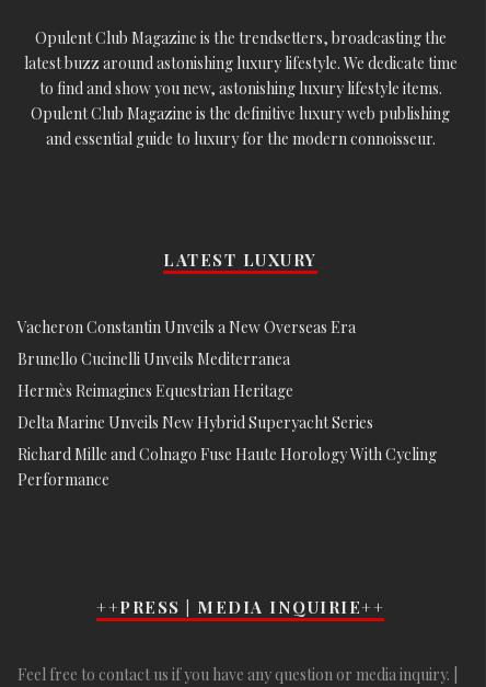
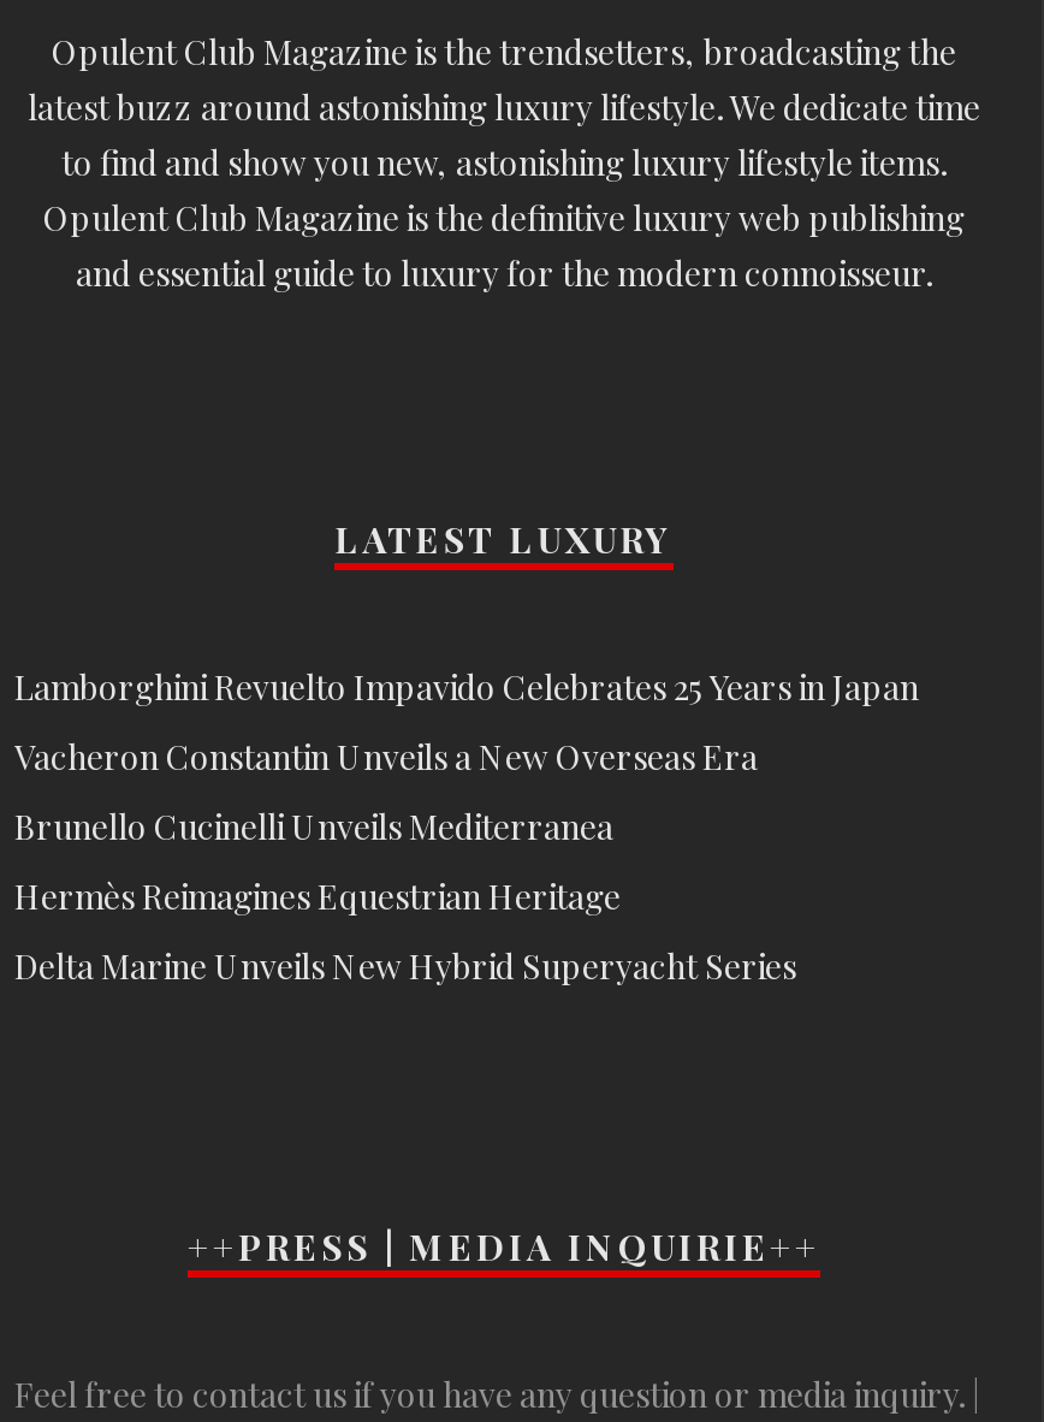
none -> [14,663,919,709] Lamborghini Revuelto Impavido Celebrates 25 Years in Japan
moved [18,316,373,432] -> [14,733,796,988]: Vacheron Constantin Unveils a New Overseas Era | Brunello Cucinelli Unveils Mediterranea | Hermès Reimagines Equestrian Heritage | Delta Marine Unveils New Hybrid Superyacht Series
[18,443,437,489] Richard Mille and Colnago Fuse Haute Horology With Cycling | Performance -> none

